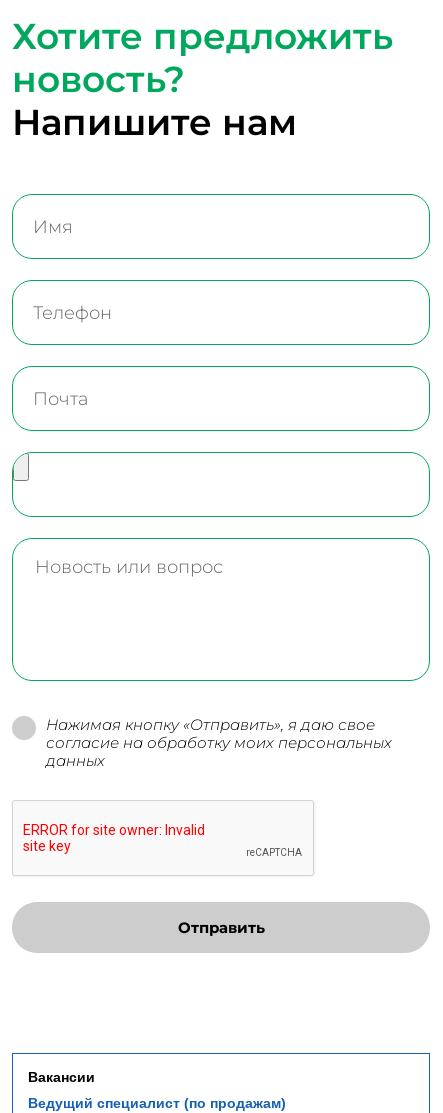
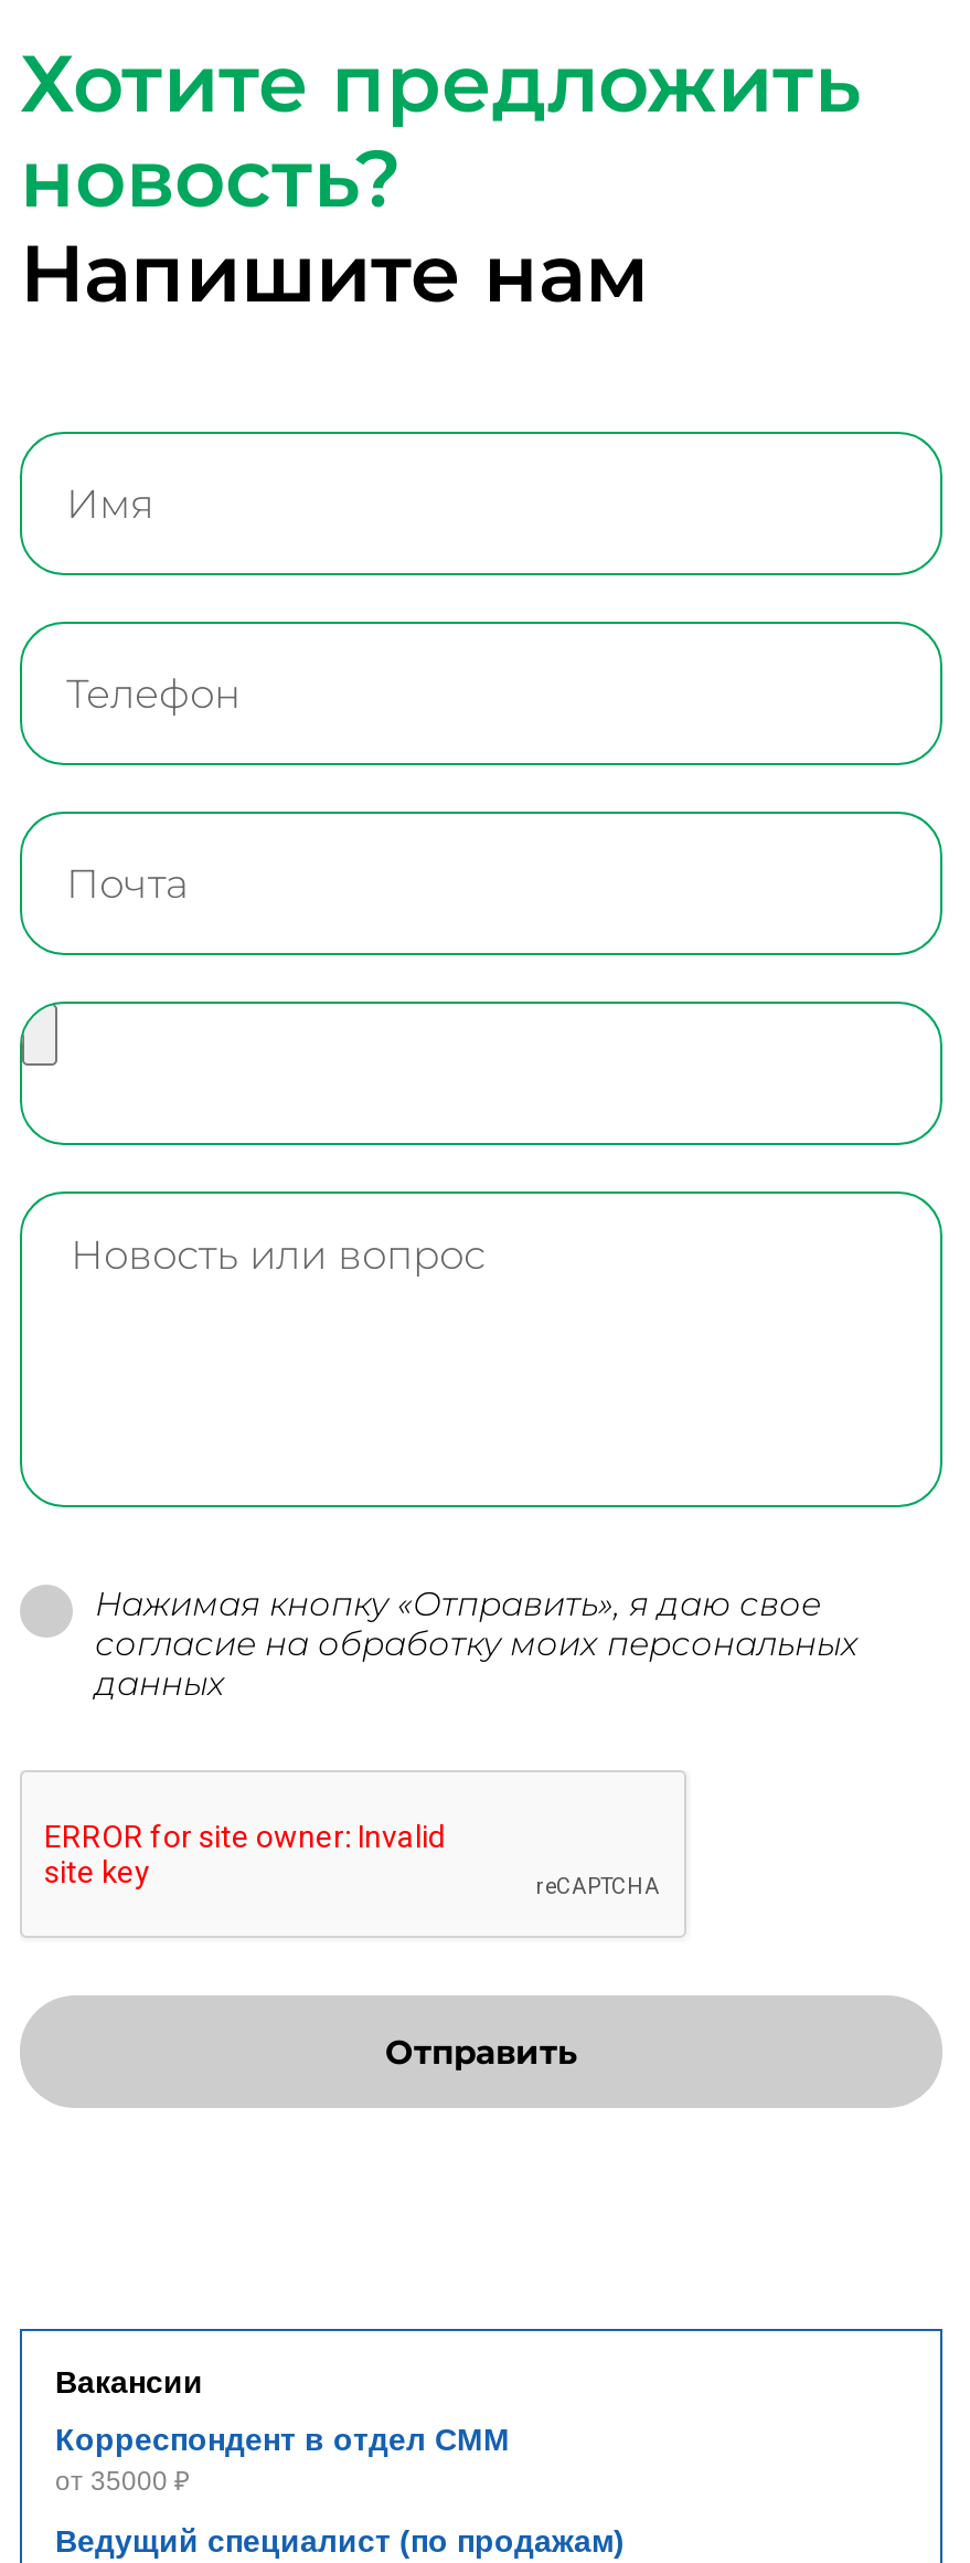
none -> [55,2422,510,2497] Корреспондент в отдел СММ | от 35000 ₽

